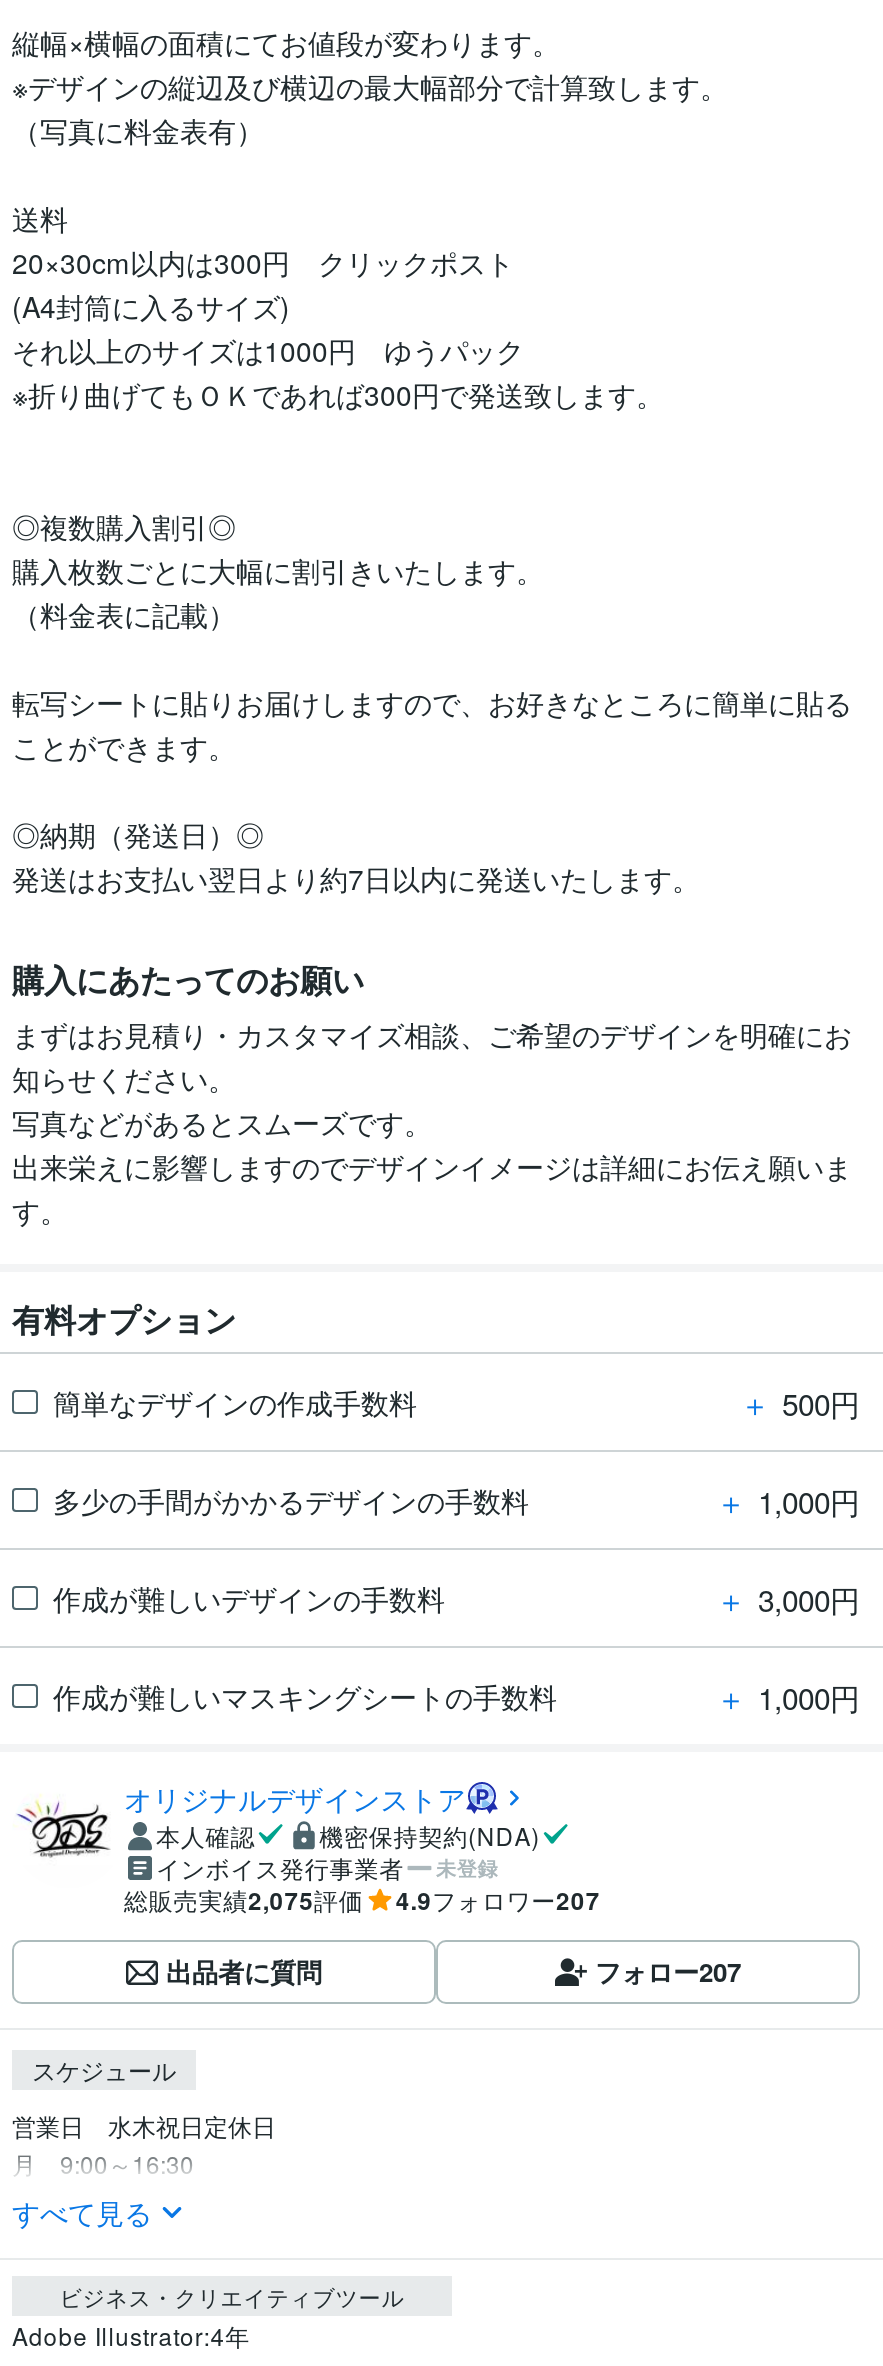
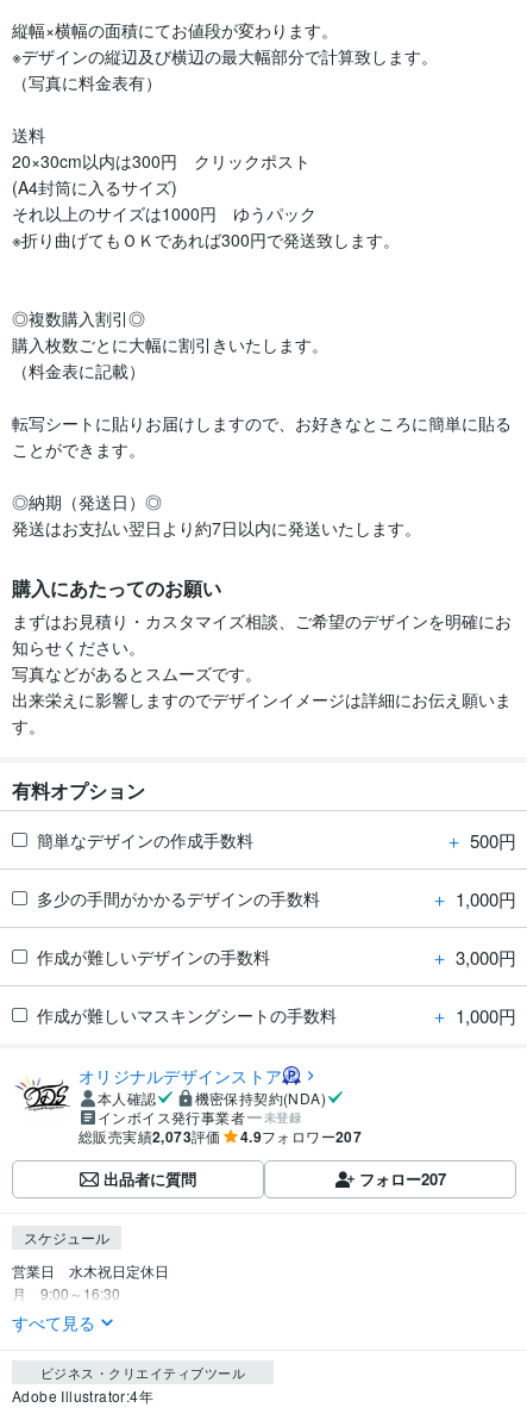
[124,1882,364,1918] 総販売実績2,075評価 -> [79,1126,221,1147] 総販売実績2,073評価

